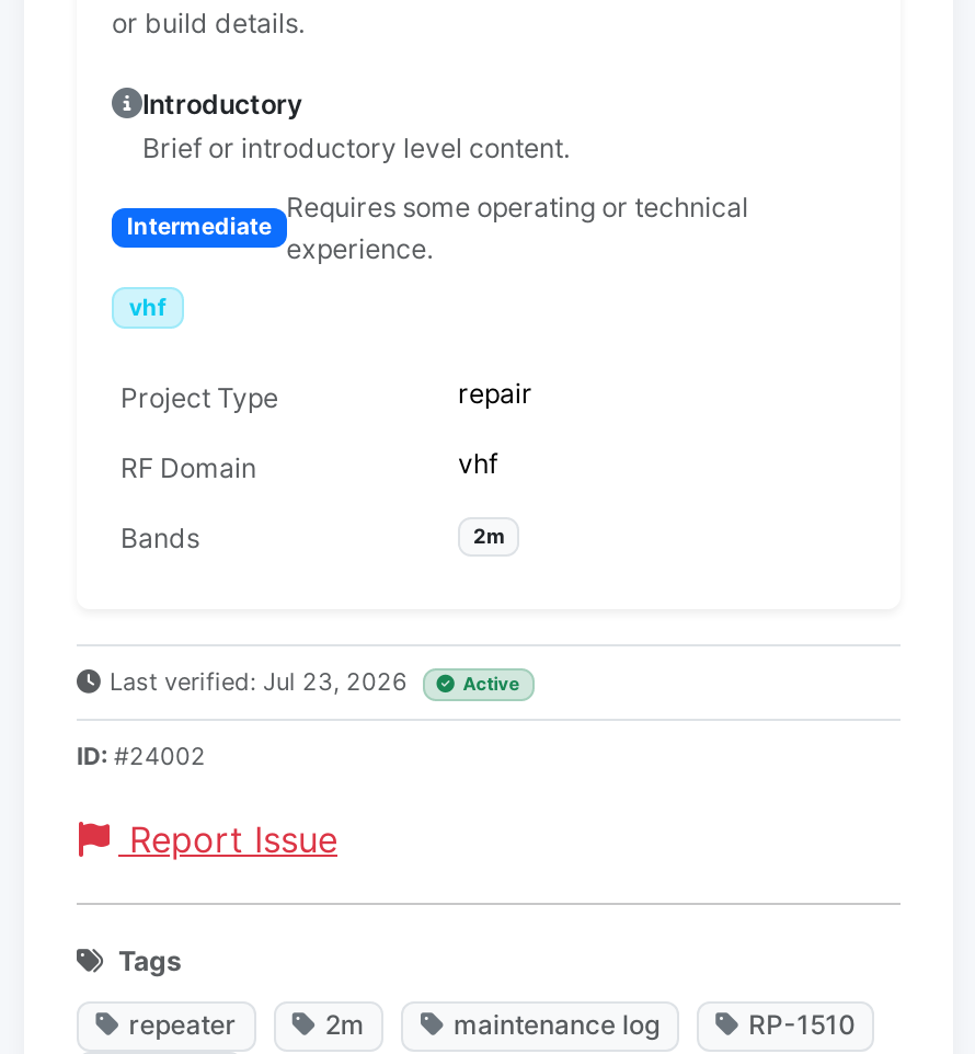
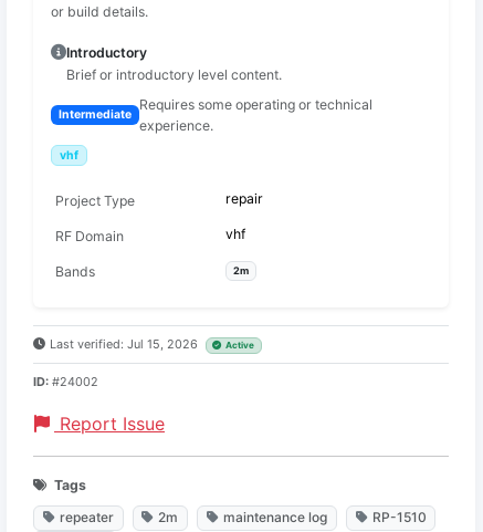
[110,667,414,697] Last verified: Jul 23, 2026 -> [50,337,201,352] Last verified: Jul 15, 2026

